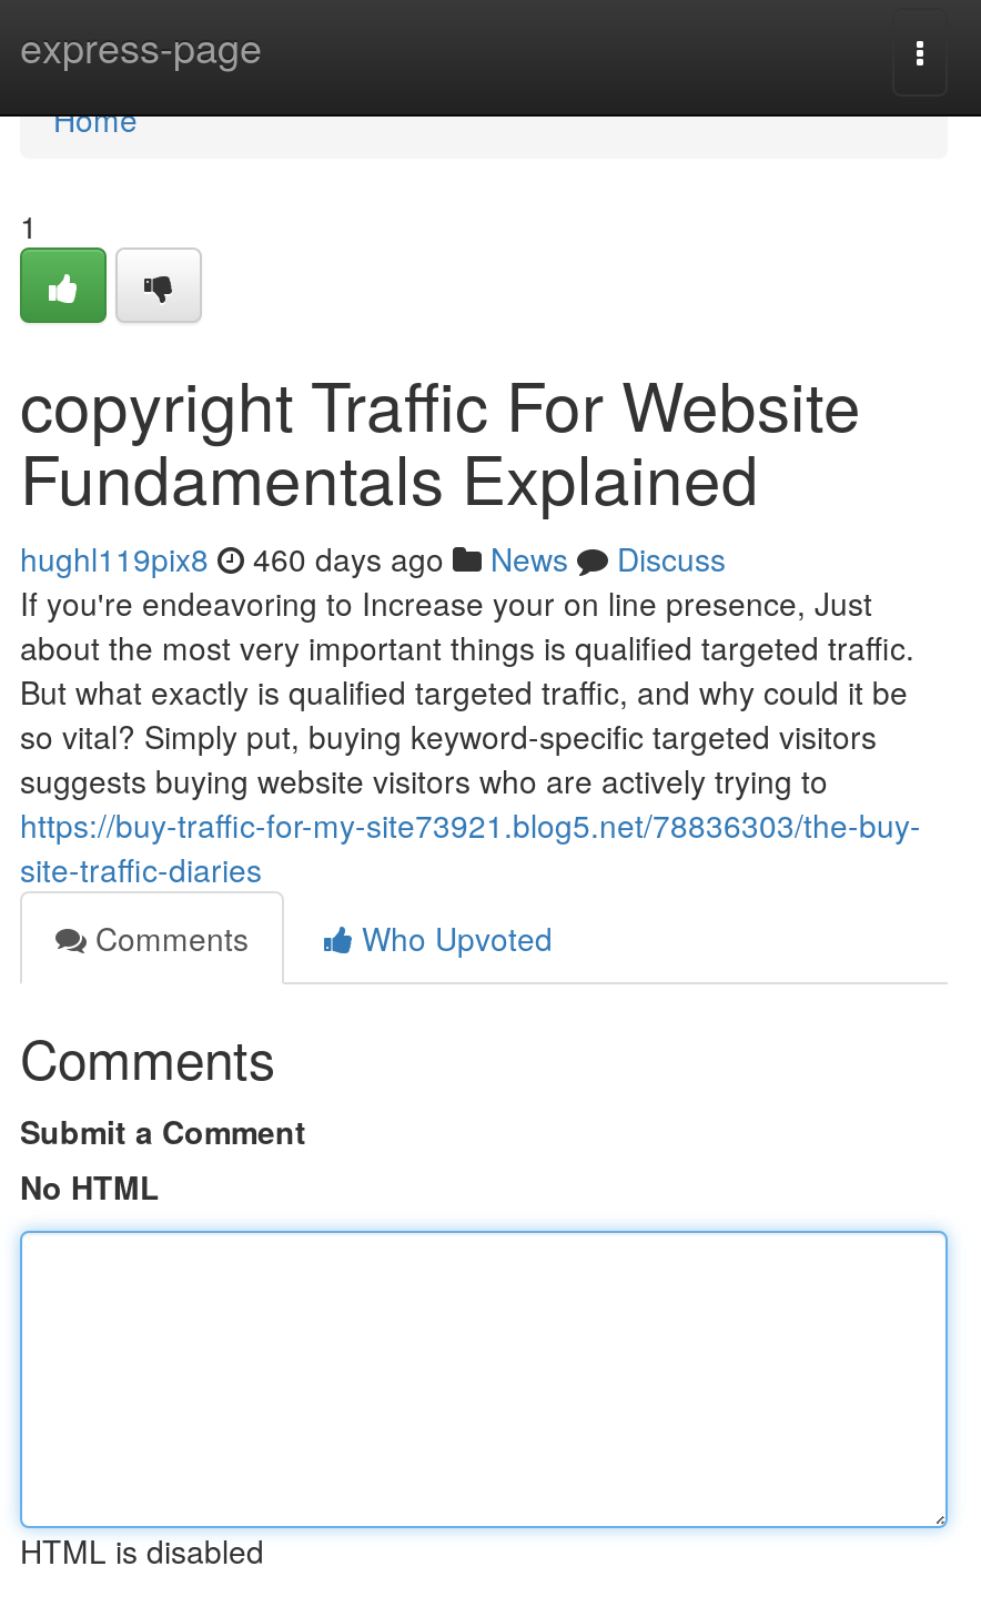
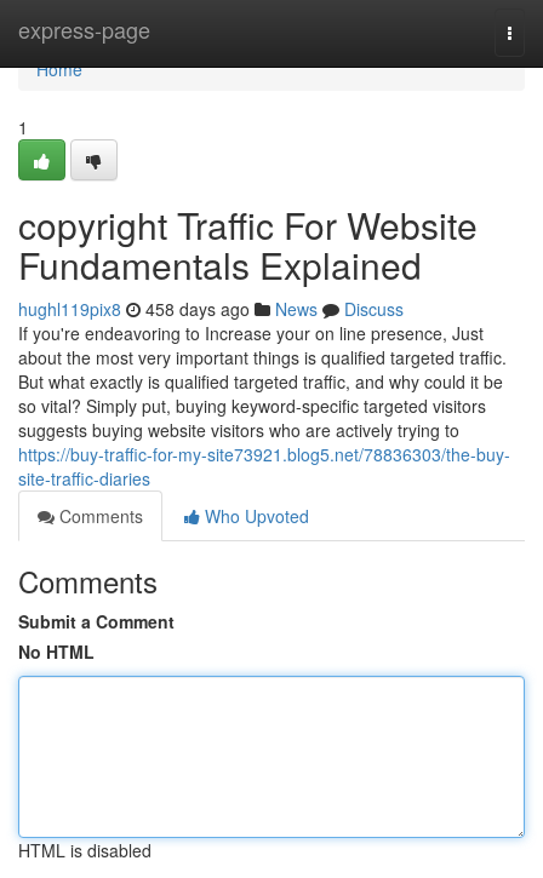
[20,536,726,580] hughl119pix8 460 days ago News Discuss -> [18,297,404,321] hughl119pix8 458 days ago News Discuss

